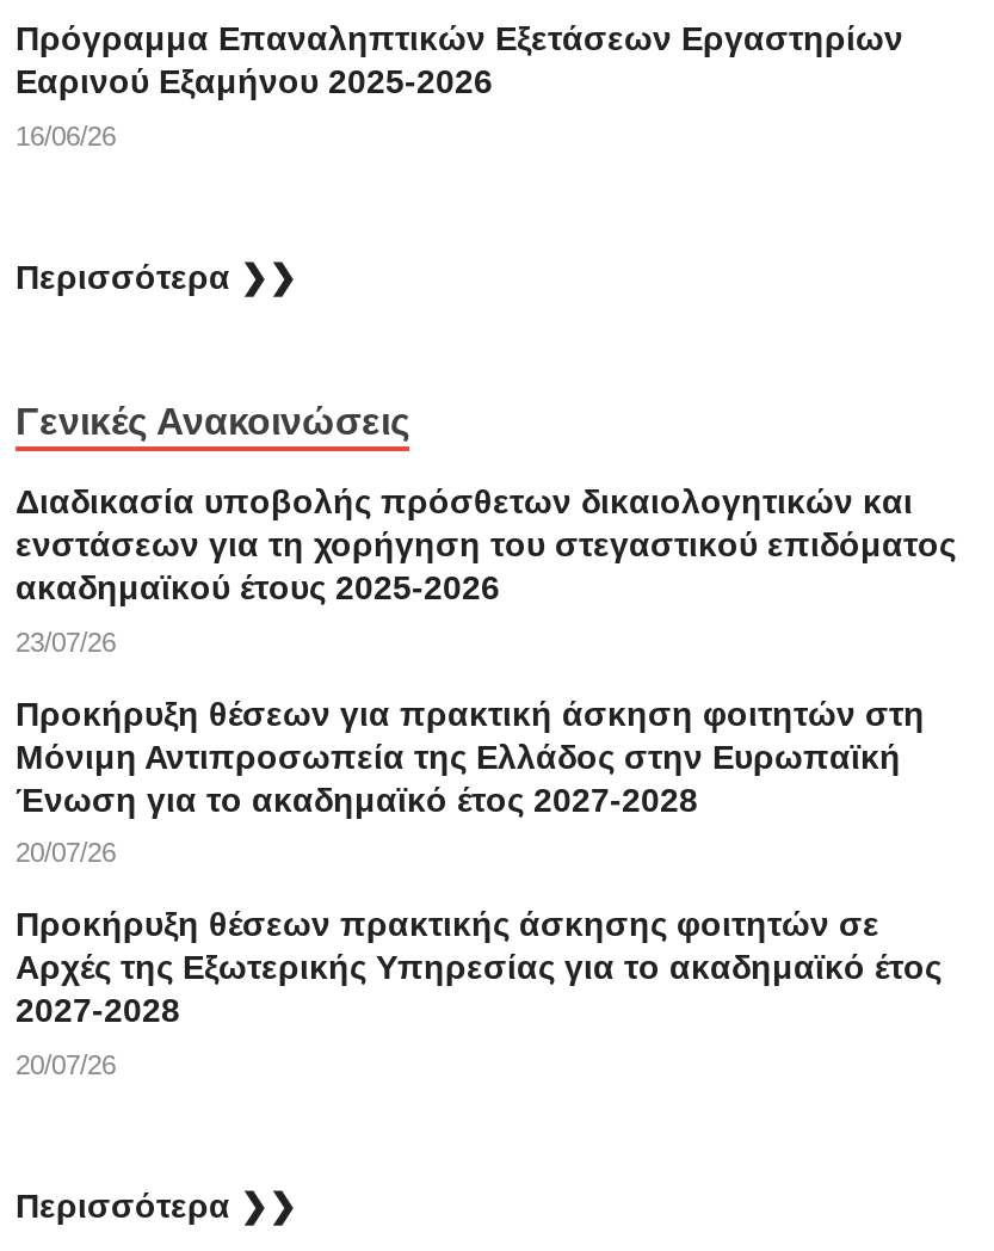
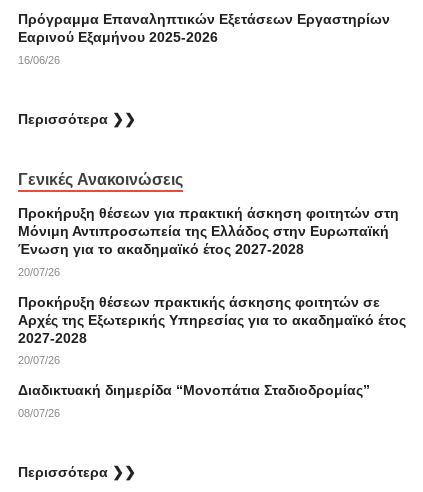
[16,482,956,655] Διαδικασία υποβολής πρόσθετων δικαιολογητικών και | ενστάσεων για τη χορήγηση του στεγαστικού επιδόματος | ακαδημαϊκού έτους 2025-2026 | 23/07/26 -> none
moved [16,694,941,1078] -> [18,205,406,366]: Προκήρυξη θέσεων για πρακτική άσκηση φοιτητών στη | Μόνιμη Αντιπροσωπεία της Ελλάδος στην Ευρωπαϊκή | Ένωση για το ακαδημαϊκό έτος 2027-2028 | 20/07/26 | Προκήρυξη θέσεων πρακτικής άσκησης φοιτητών σε | Αρχές της Εξωτερικής Υπηρεσίας για το ακαδημαϊκό έτος | 2027-2028 | 20/07/26
none -> [18,382,370,419] Διαδικτυακή διημερίδα “Μονοπάτια Σταδιοδρομίας” | 08/07/26

